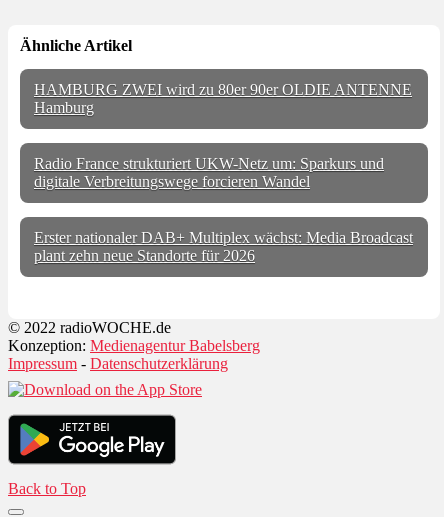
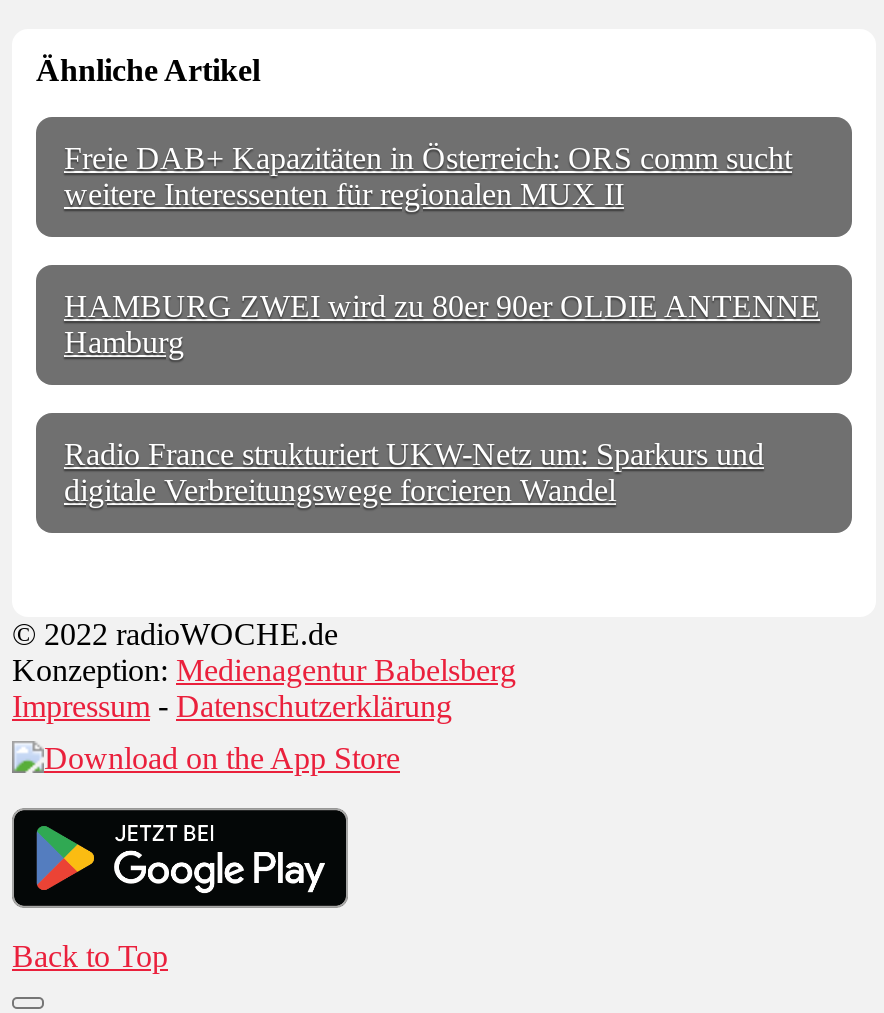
none -> [64,141,792,211] Freie DAB+ Kapazitäten in Österreich: ORS comm sucht | weitere Interessenten für regionalen MUX II
moved [34,81,412,190] -> [64,289,820,507]: HAMBURG ZWEI wird zu 80er 90er OLDIE ANTENNE | Hamburg | Radio France strukturiert UKW-Netz um: Sparkurs und | digitale Verbreitungswege forcieren Wandel
[34,229,413,264] Erster nationaler DAB+ Multiplex wächst: Media Broadcast | plant zehn neue Standorte für 2026 -> none

